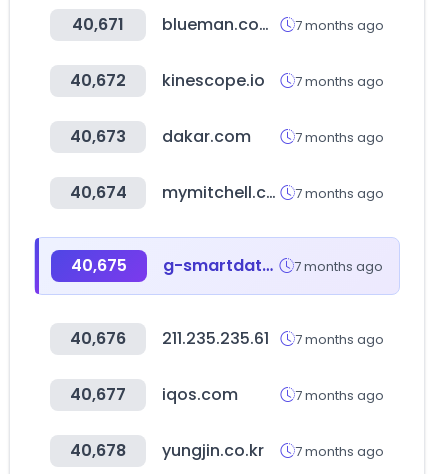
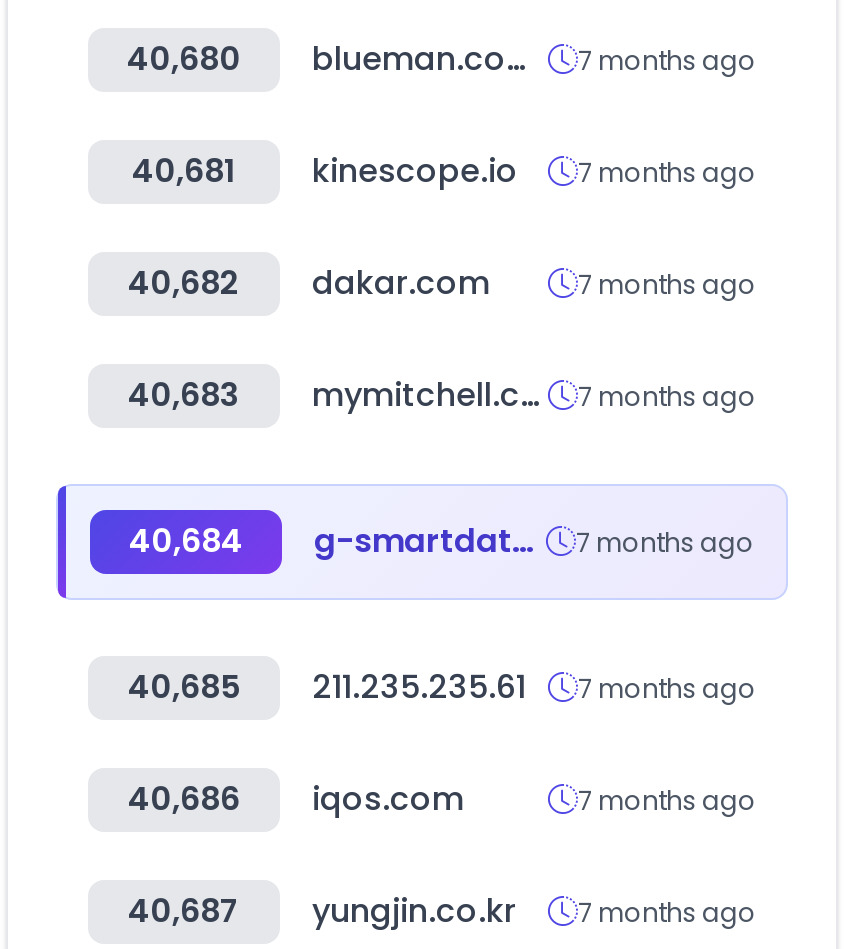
[72,13,124,36] 40,671 -> [127,36,241,82] 40,680
[70,69,384,92] 40,672 kinescope.io 7 months ago -> [132,148,756,194] 40,681 kinescope.io 7 months ago
[70,125,251,148] 40,673 dakar.com -> [128,260,490,306] 40,682 dakar.com
[69,181,126,204] 40,674 -> [128,372,240,418] 40,683
[71,254,127,277] 40,675 -> [129,518,243,564] 40,684
[70,327,384,350] 40,676 211.235.235.61 7 months ago -> [128,664,756,710] 40,685 211.235.235.61 7 months ago
[70,383,238,406] 40,677 iqos.com -> [128,776,464,822] 40,686 iqos.com
[70,439,384,462] 40,678 yungjin.co.kr 7 months ago -> [128,888,756,934] 40,687 yungjin.co.kr 7 months ago

